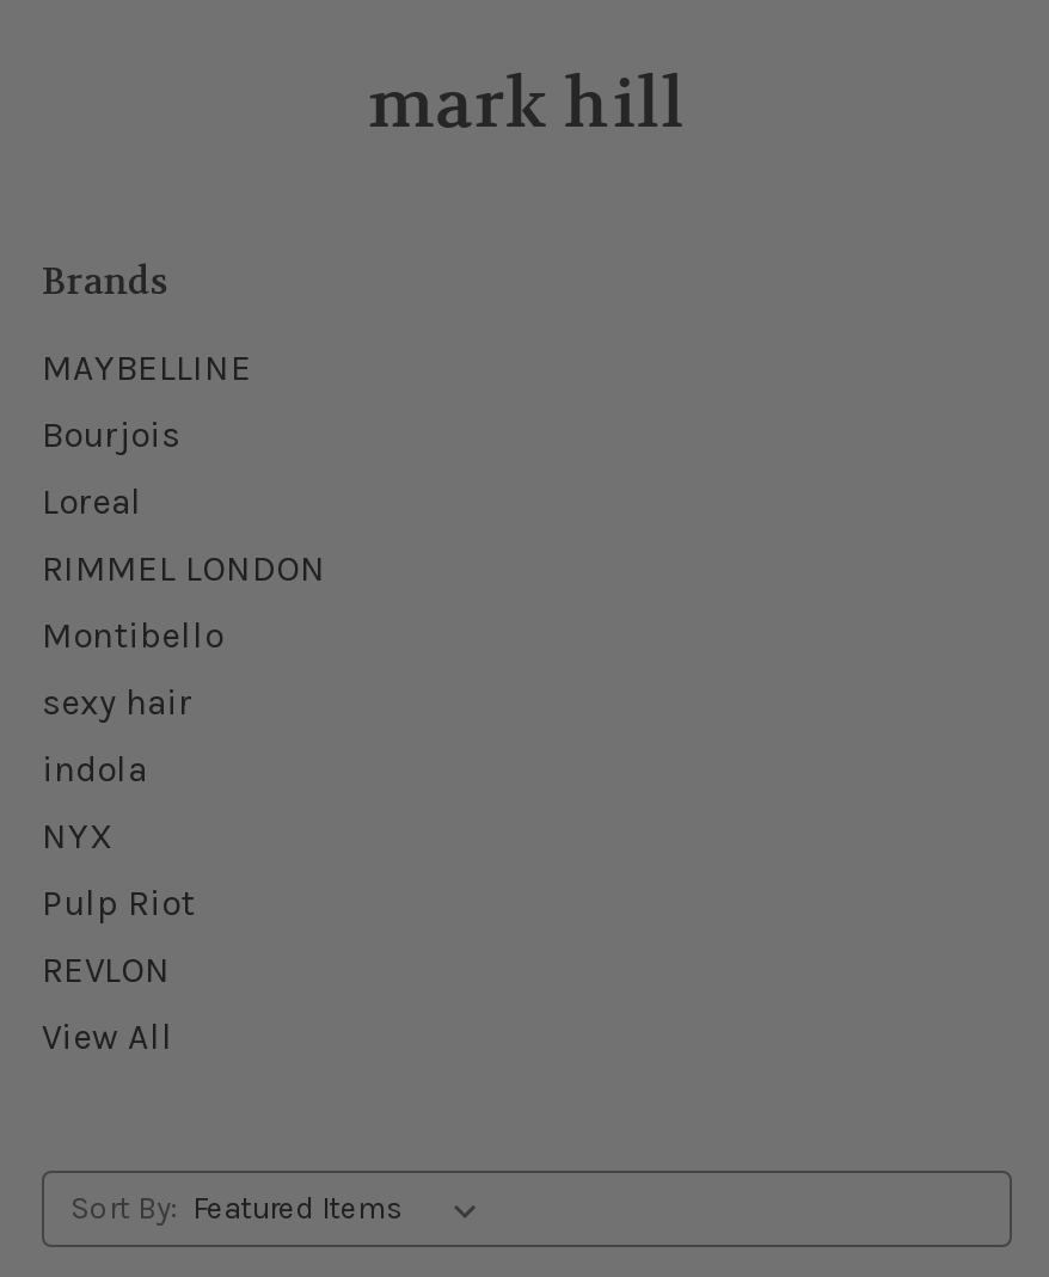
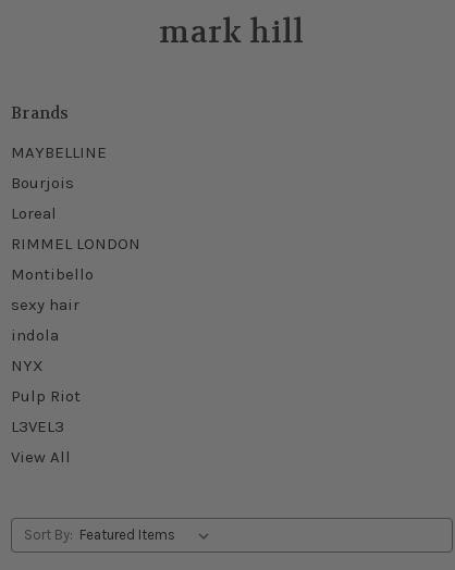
[42,948,171,991] REVLON -> [11,417,64,436] L3VEL3

